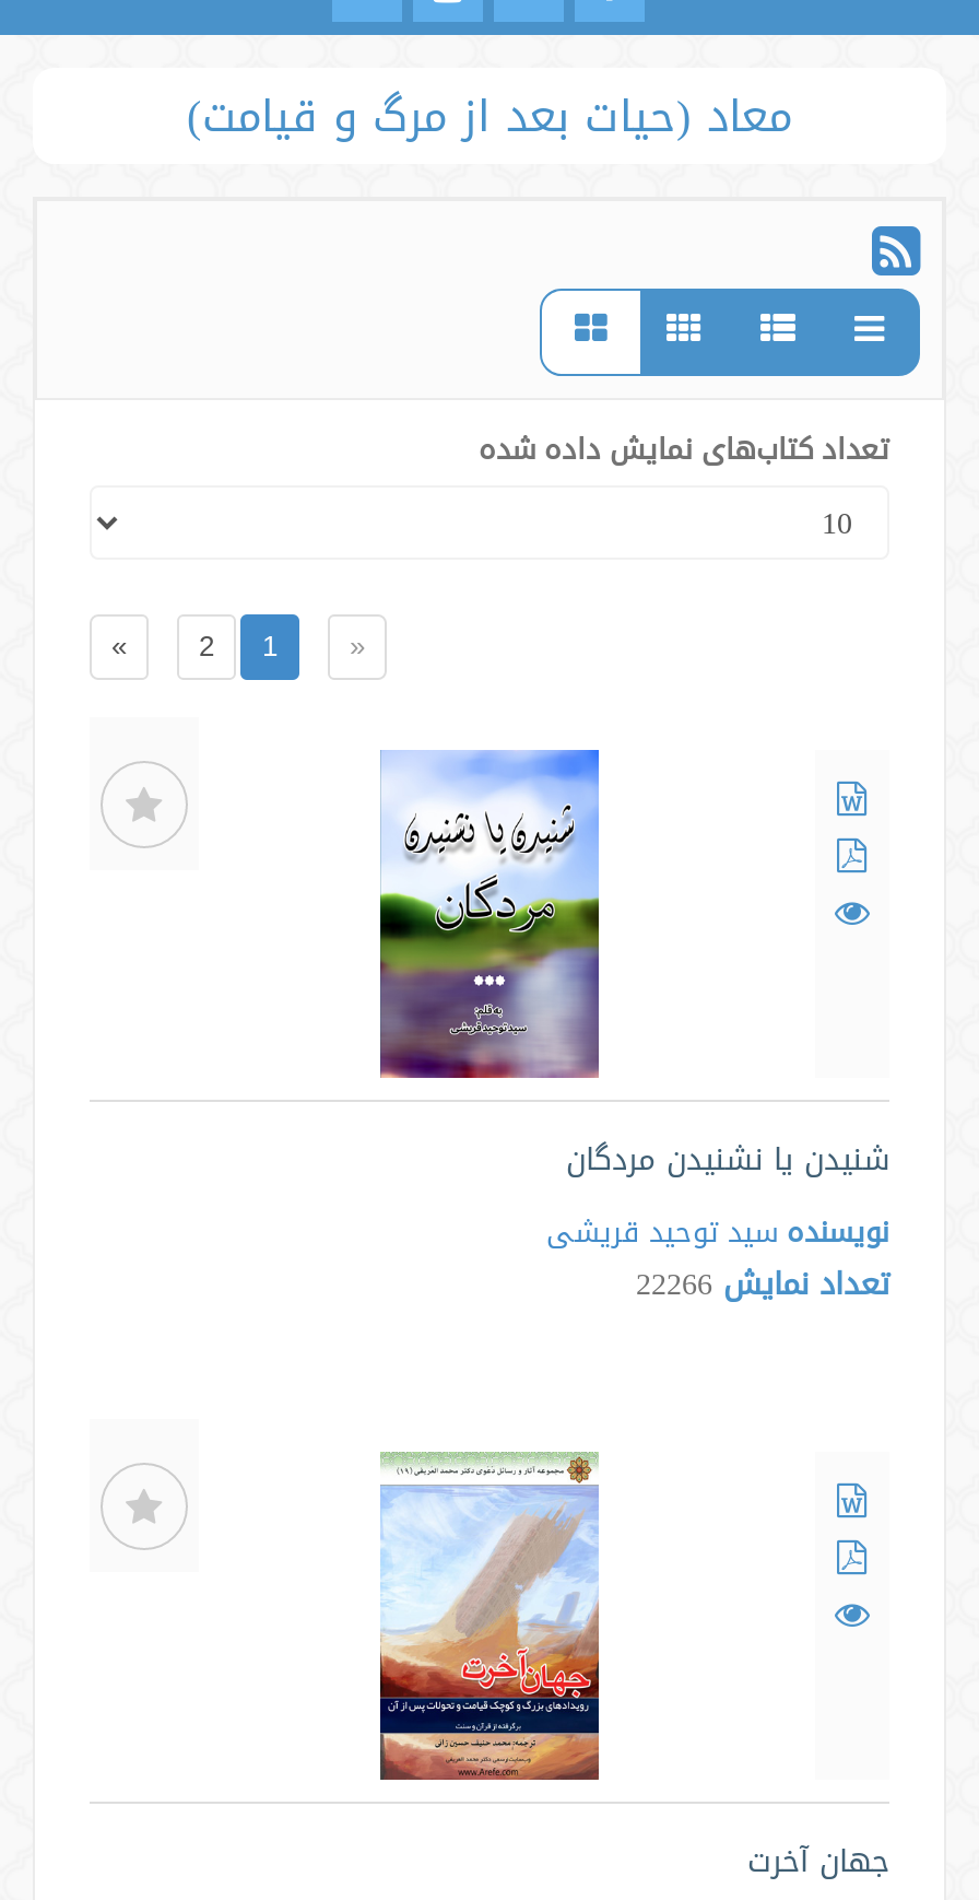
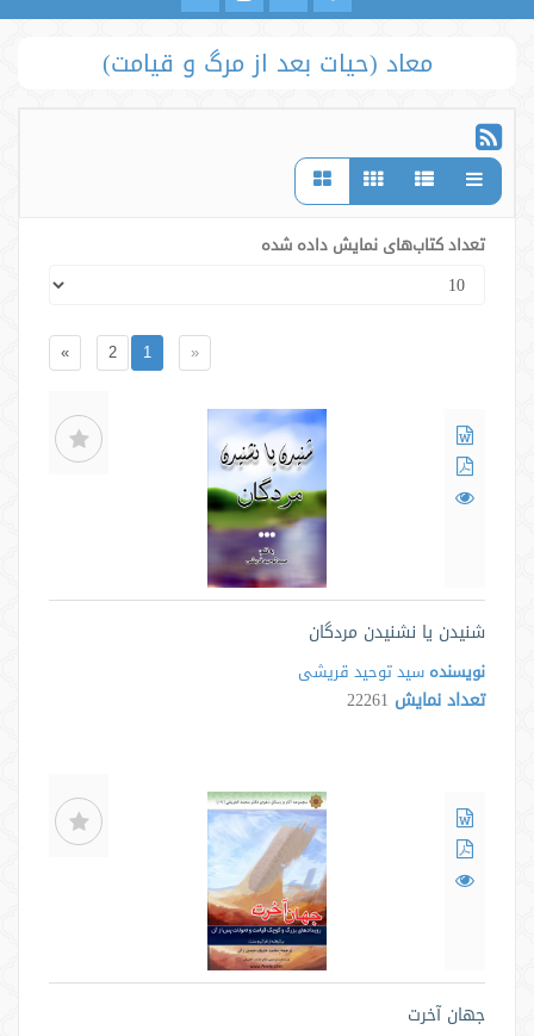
[636,1255,889,1312] تعداد نمایش 22266 -> [347,684,485,715] تعداد نمایش 22261

